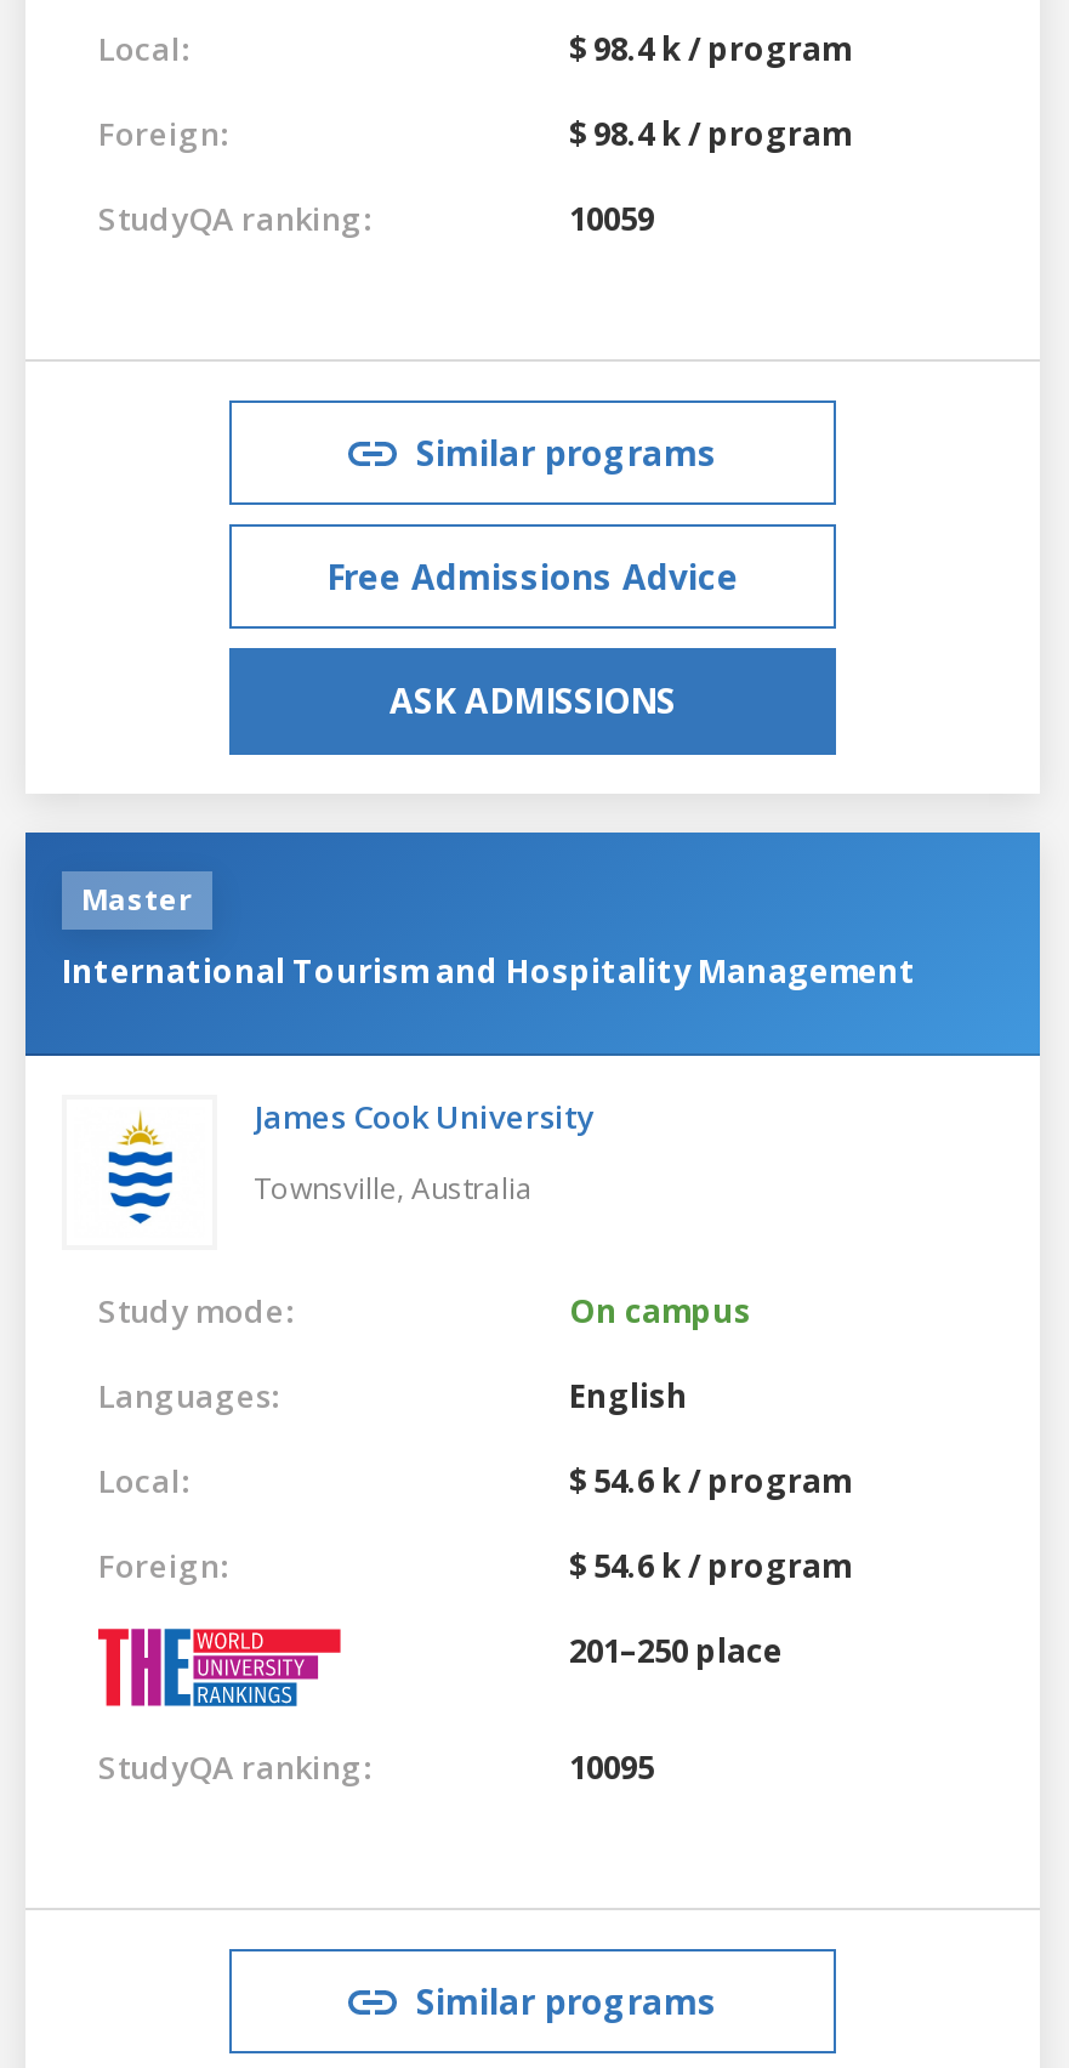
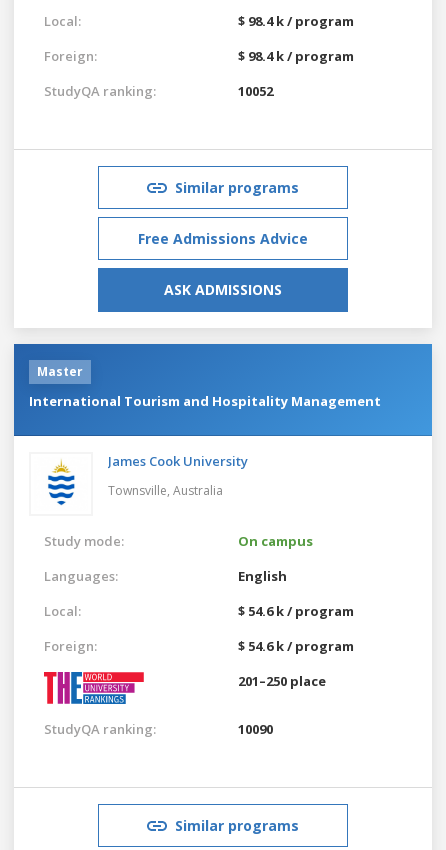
[569,196,654,240] 10059 -> [238,82,273,100] 10052
[569,1745,654,1788] 10095 -> [238,720,273,738] 10090

